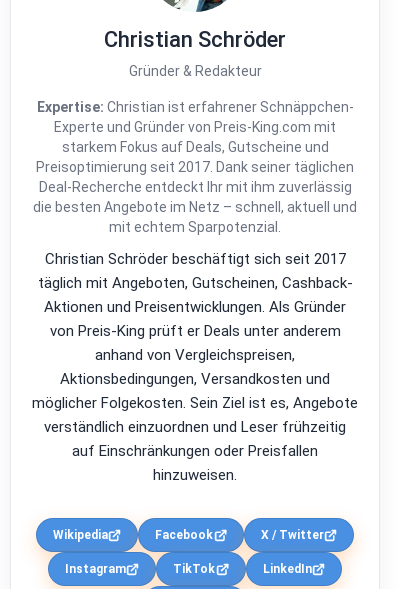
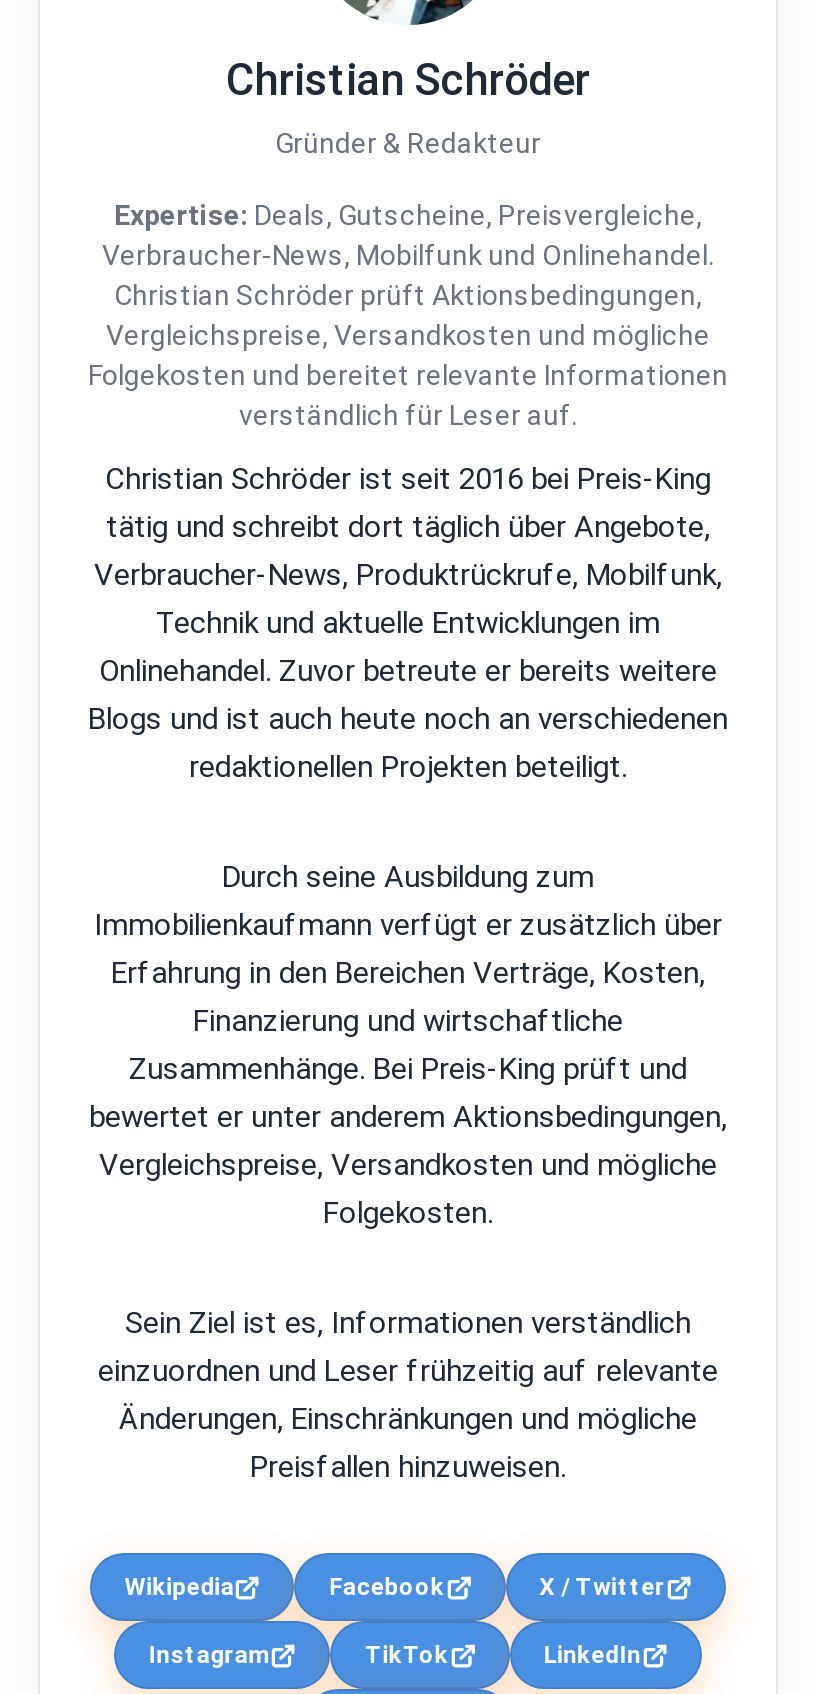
[32,99,358,484] Expertise: Christian ist erfahrener Schnäppchen- | Experte und Gründer von Preis-King.com mit | starkem Fokus auf Deals, Gutscheine und | Preisoptimierung seit 2017. Dank seiner täglichen | Deal-Recherche entdeckt Ihr mit ihm zuverlässig | die besten Angebote im Netz – schnell, aktuell und | mit echtem Sparpotenzial. | Christian Schröder beschäftigt sich seit 2017 | täglich mit Angeboten, Gutscheinen, Cashback- | Aktionen und Preisentwicklungen. Als Gründer | von Preis-King prüft er Deals unter anderem | anhand von Vergleichspreisen, | Aktionsbedingungen, Versandkosten und | möglicher Folgekosten. Sein Ziel ist es, Angebote | verständlich einzuordnen und Leser frühzeitig | auf Einschränkungen oder Preisfallen | hinzuweisen. -> [88,199,728,1485] Expertise: Deals, Gutscheine, Preisvergleiche, | Verbraucher-News, Mobilfunk und Onlinehandel. | Christian Schröder prüft Aktionsbedingungen, | Vergleichspreise, Versandkosten und mögliche | Folgekosten und bereitet relevante Informationen | verständlich für Leser auf. | Christian Schröder ist seit 2016 bei Preis-King | tätig und schreibt dort täglich über Angebote, | Verbraucher-News, Produktrückrufe, Mobilfunk, | Technik und aktuelle Entwicklungen im | Onlinehandel. Zuvor betreute er bereits weitere | Blogs und ist auch heute noch an verschiedenen | redaktionellen Projekten beteiligt. | Durch seine Ausbildung zum | Immobilienkaufmann verfügt er zusätzlich über | Erfahrung in den Bereichen Verträge, Kosten, | Finanzierung und wirtschaftliche | Zusammenhänge. Bei Preis-King prüft und | bewertet er unter anderem Aktionsbedingungen, | Vergleichspreise, Versandkosten und mögliche | Folgekosten. | Sein Ziel ist es, Informationen verständlich | einzuordnen und Leser frühzeitig auf relevante | Änderungen, Einschränkungen und mögliche | Preisfallen hinzuweisen.

